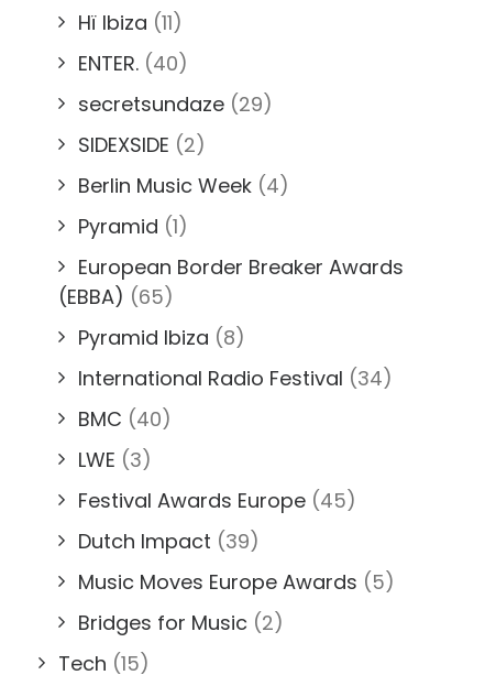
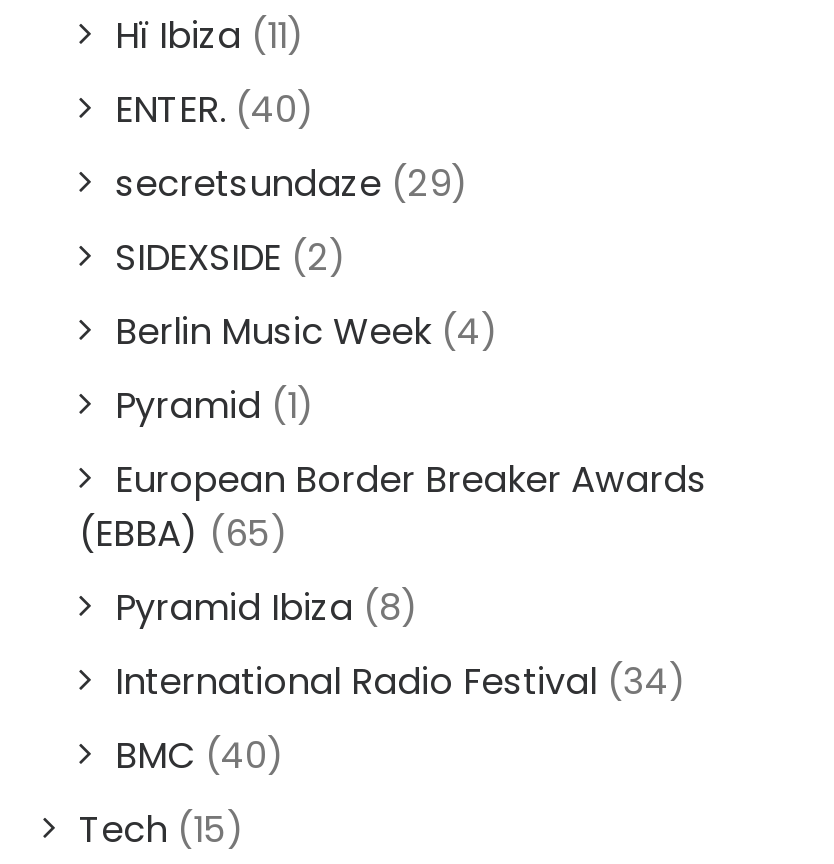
[78,446,395,636] LWE (3) | Festival Awards Europe (45) | Dutch Impact (39) | Music Moves Europe Awards (5) | Bridges for Music (2) -> none

